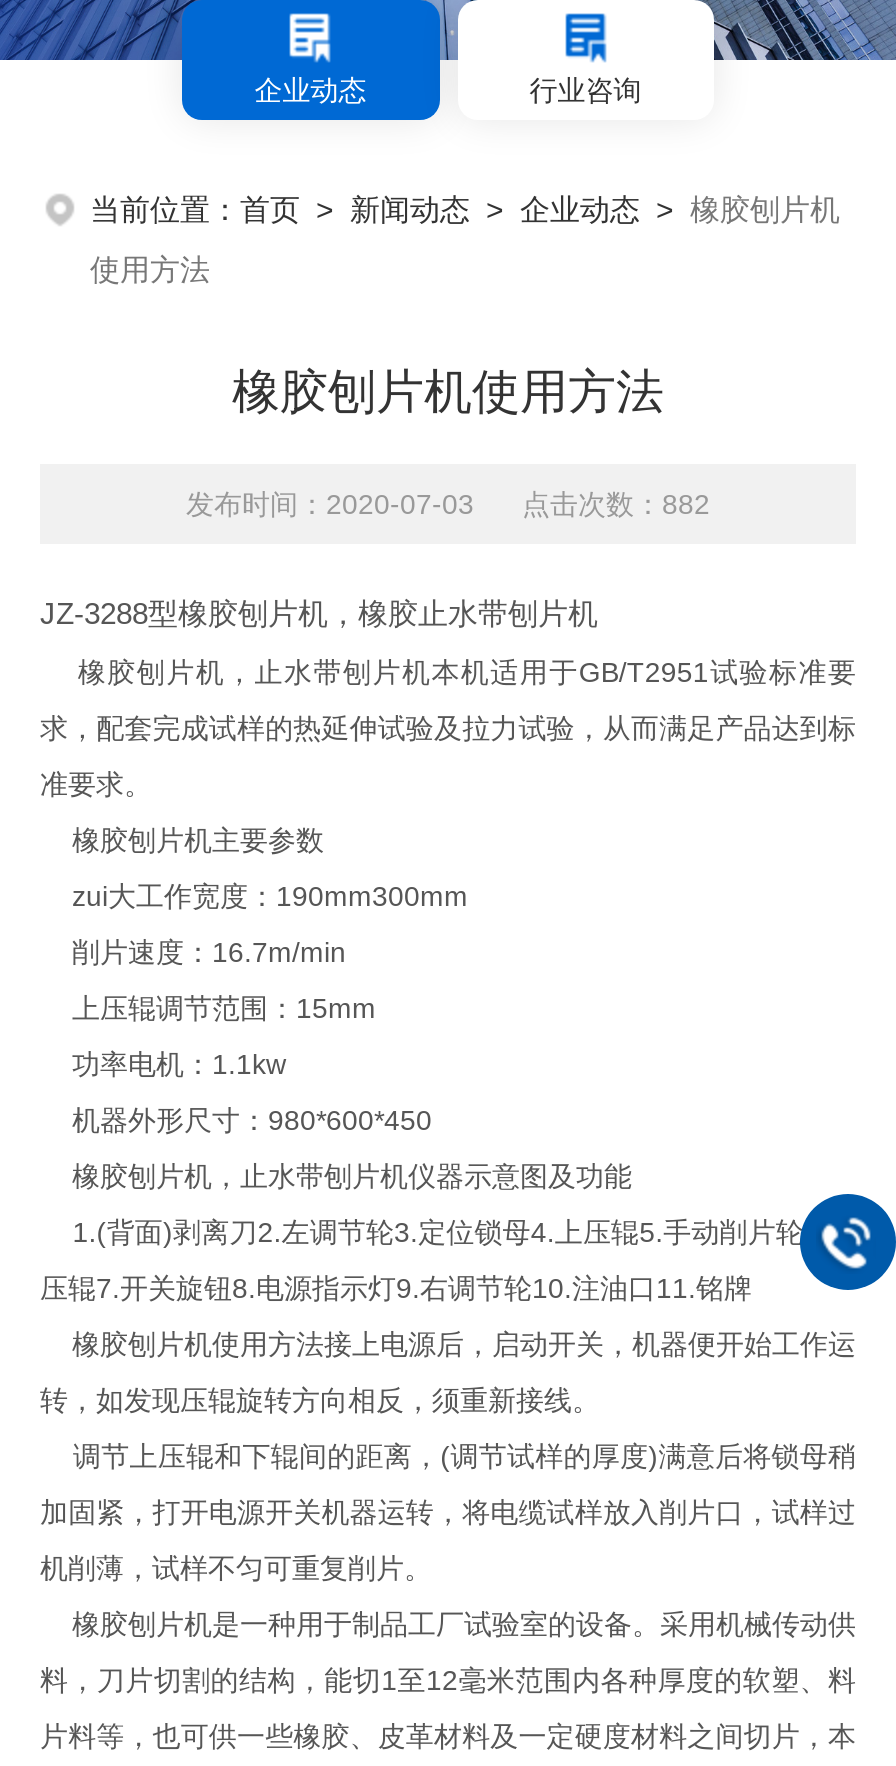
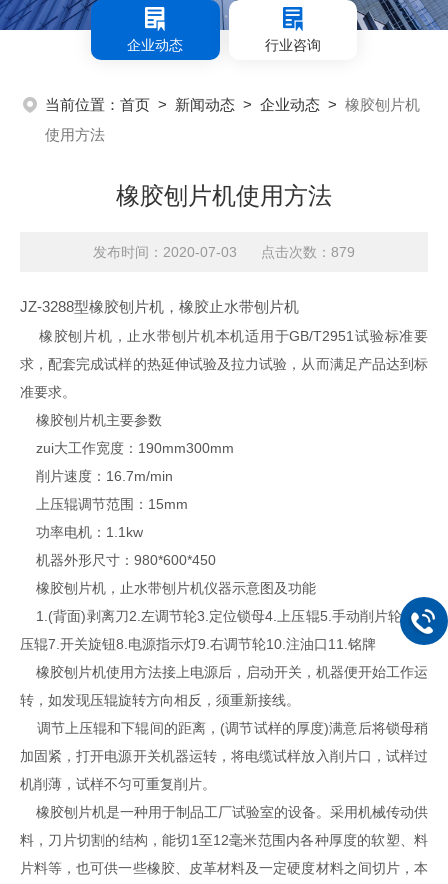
[186,488,710,520] 发布时间：2020-07-03 点击次数：882 -> [93,244,355,260] 发布时间：2020-07-03 点击次数：879

